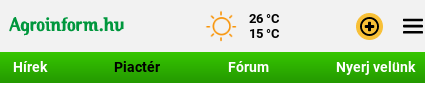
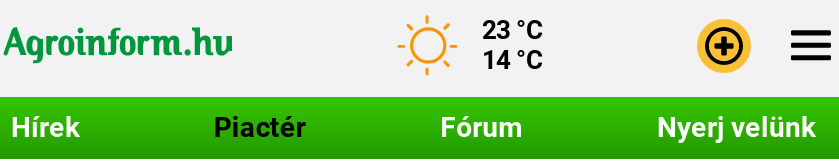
[248,11,279,26] 26 °C -> [482,15,544,45] 23 °C
[248,26,279,41] 15 °C -> [482,45,544,75] 14 °C

